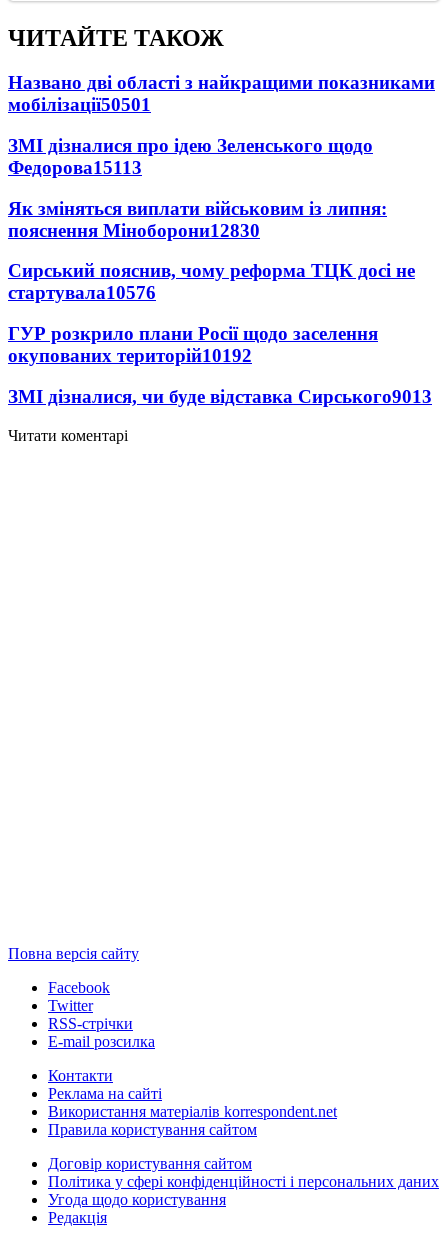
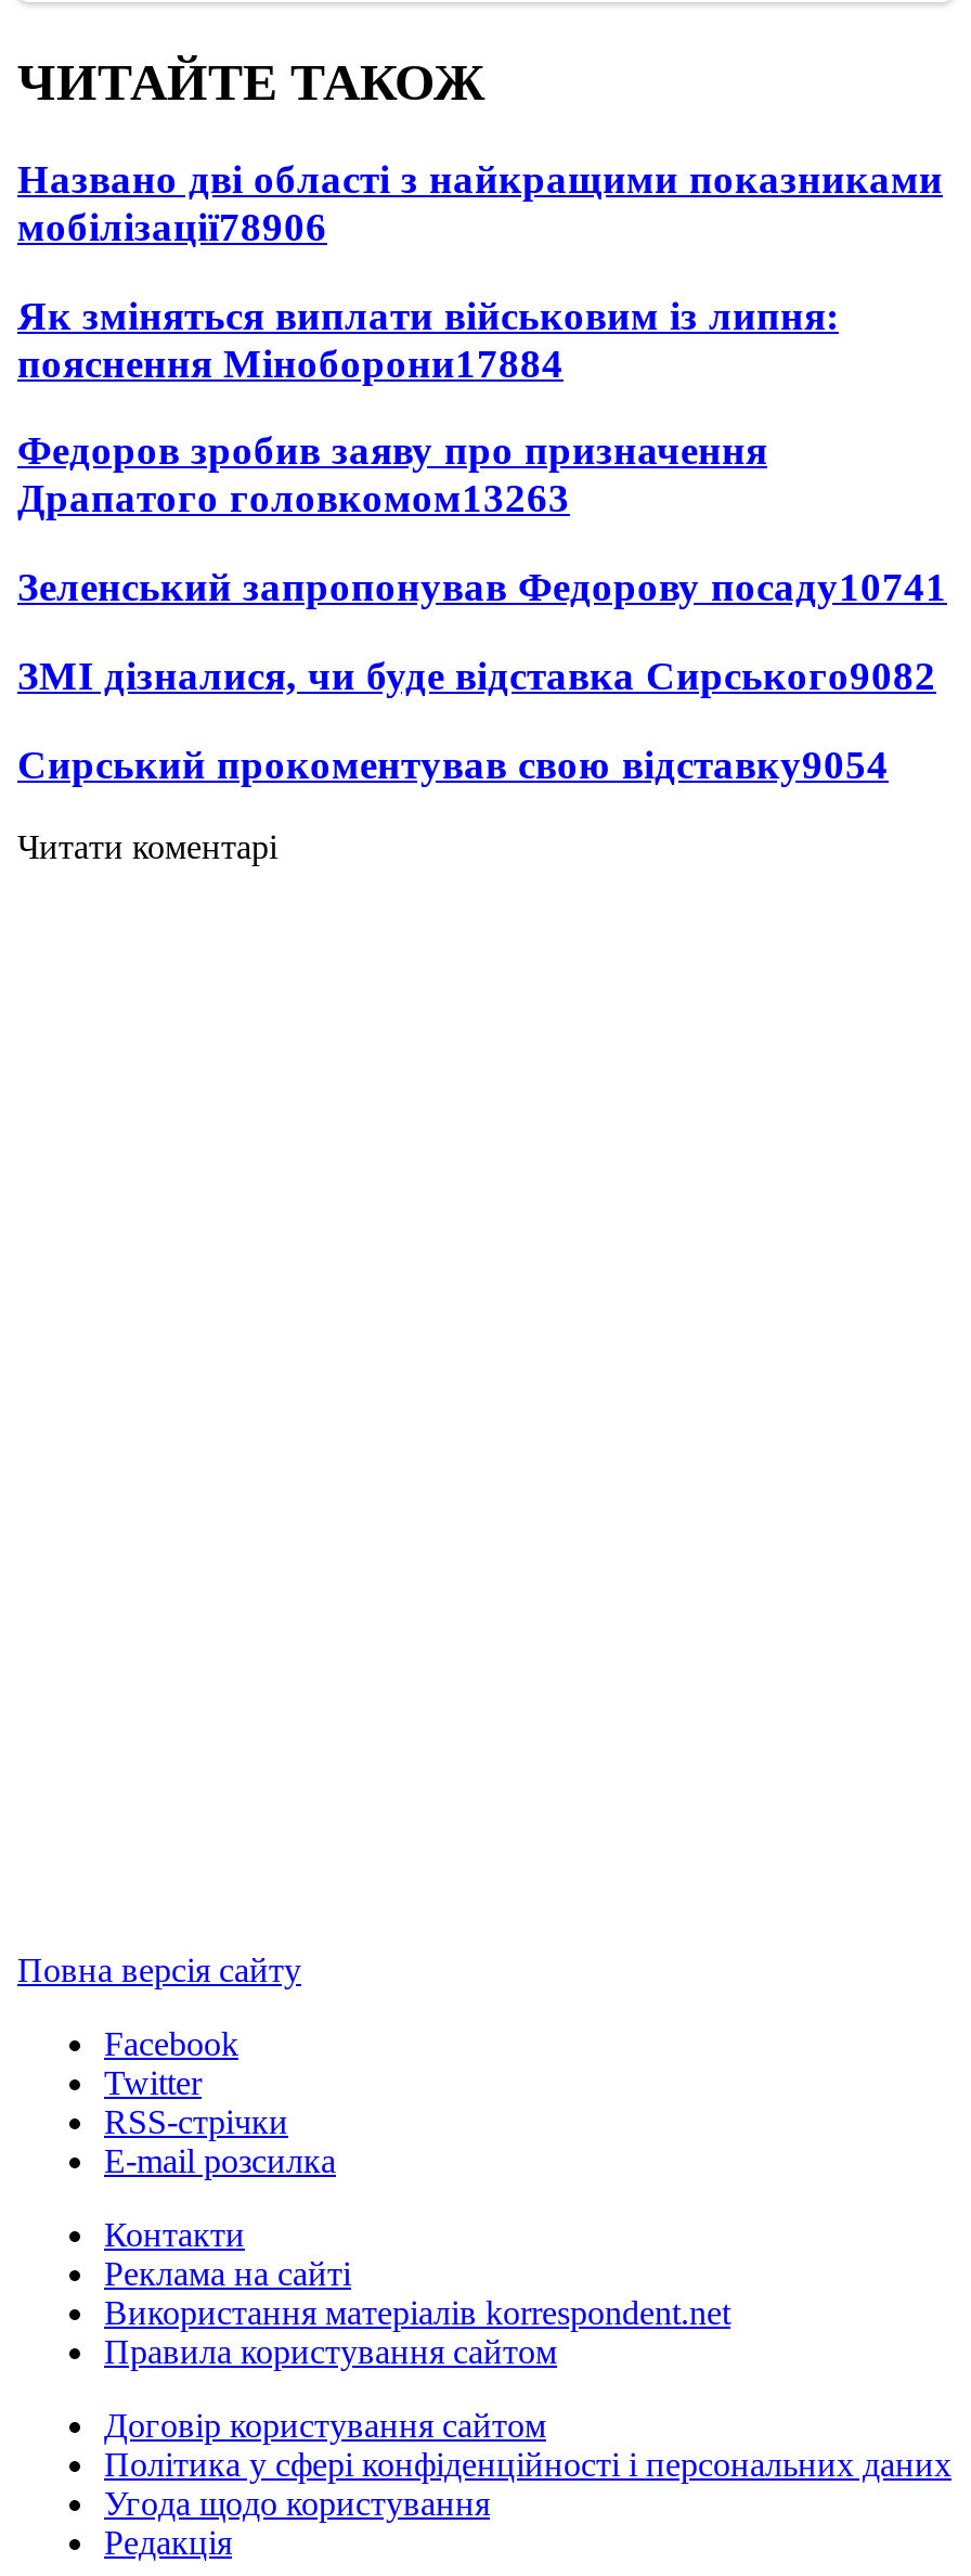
[8,94,373,178] мобілізації50501 | ЗМІ дізналися про ідею Зеленського щодо | Федорова15113 -> [17,204,327,250] мобілізації78906
moved [8,198,387,219] -> [17,293,839,338]: Як зміняться виплати військовим із липня:
[8,220,432,407] пояснення Міноборони12830 | Сирський пояснив, чому реформа ТЦК досі не | стартувала10576 | ГУР розкрило плани Росії щодо заселення | окупованих територій10192 | ЗМІ дізналися, чи буде відставка Сирського9013 -> [17,340,947,787] пояснення Міноборони17884 | Федоров зробив заяву про призначення | Драпатого головкомом13263 | Зеленський запропонував Федорову посаду10741 | ЗМІ дізналися, чи буде відставка Сирського9082 | Сирський прокоментував свою відставку9054

